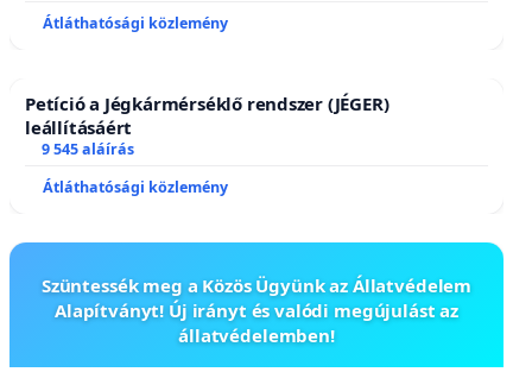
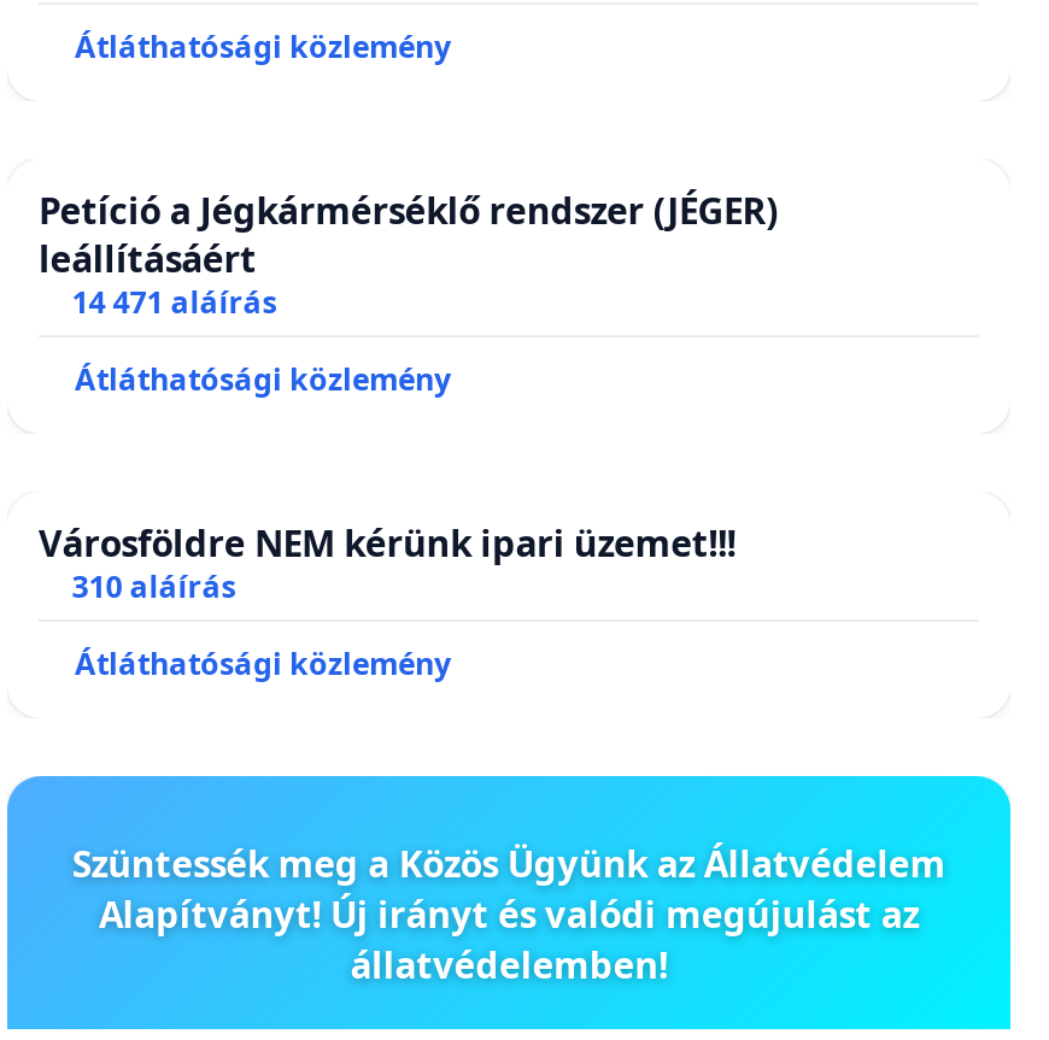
[41,139,134,160] 9 545 aláírás -> [39,283,736,608] 14 471 aláírás | Átláthatósági közlemény | Városföldre NEM kérünk ipari üzemet!!! | 310 aláírás

